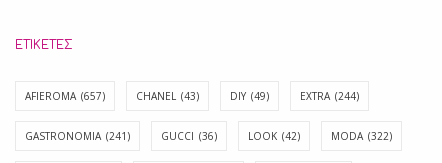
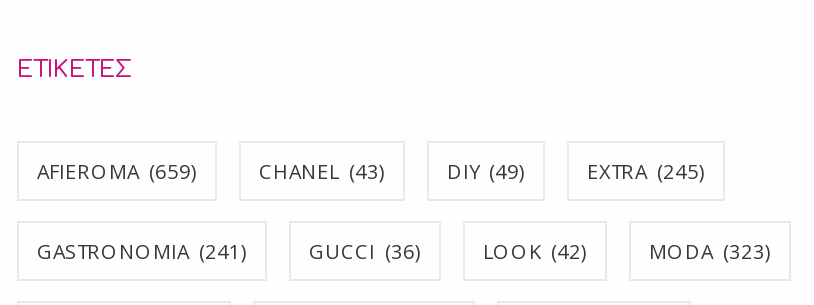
[25,89,105,103] AFIEROMA (657) -> [37,157,197,185] AFIEROMA (659)
[300,89,359,103] EXTRA (244) -> [587,157,705,185] EXTRA (245)
[331,129,392,143] MODA (322) -> [649,237,771,265] MODA (323)

